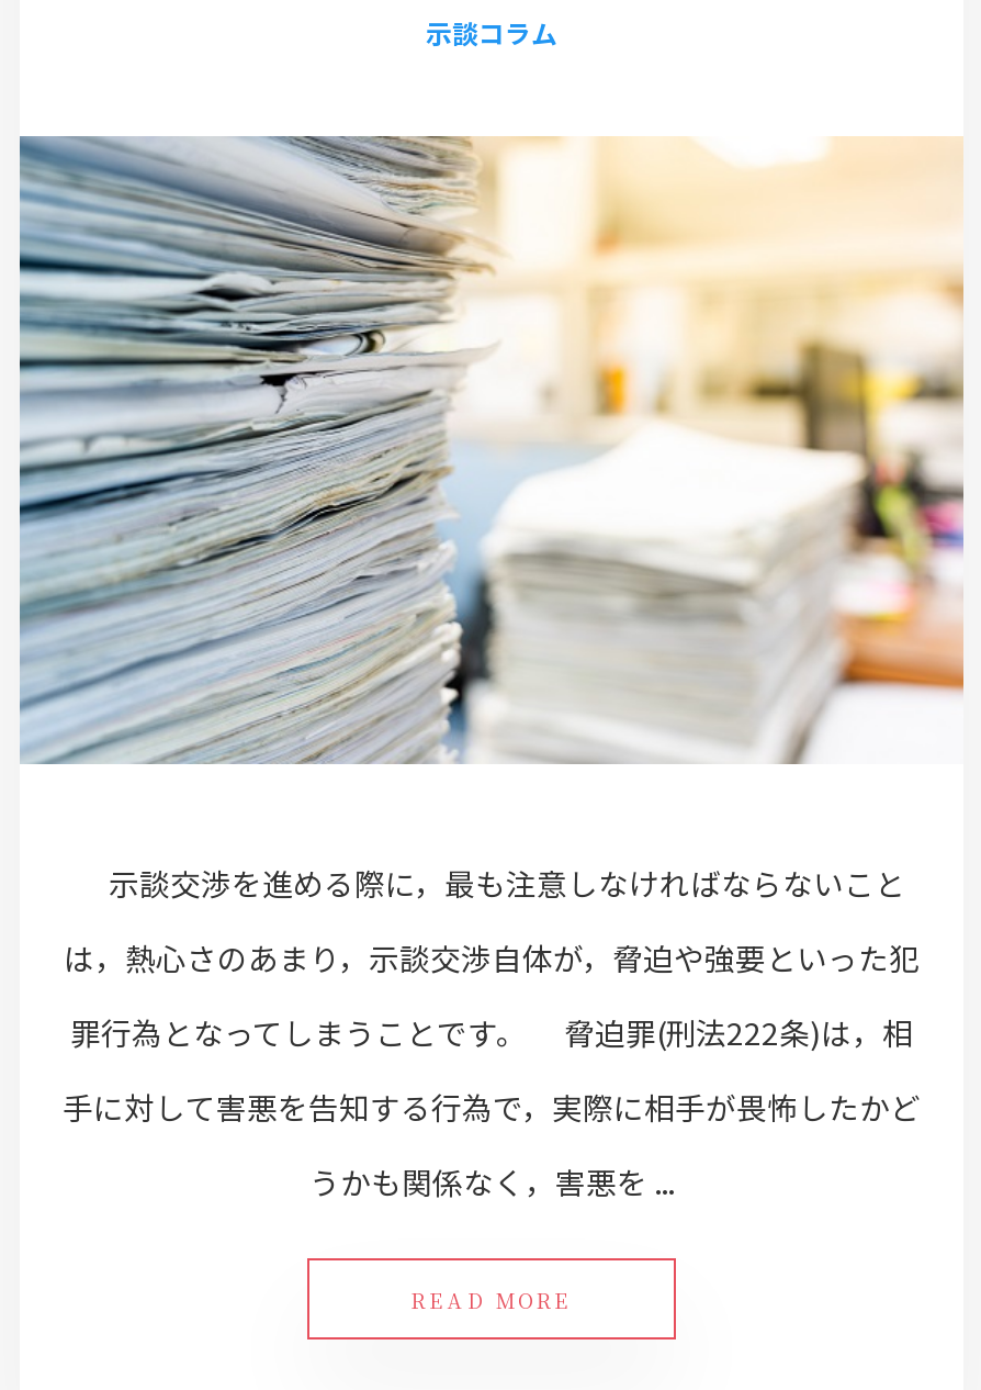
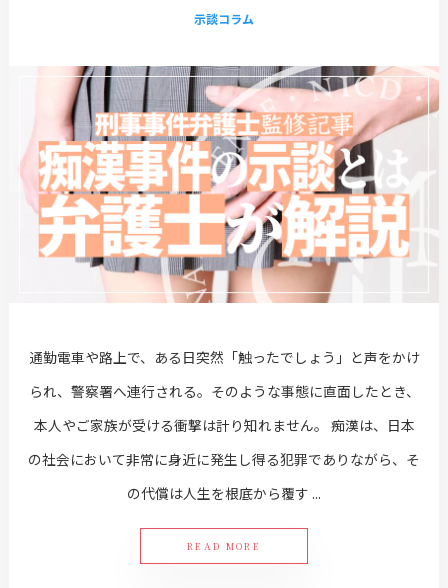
[18,134,966,764] [image] -> [9,65,439,304] [image]
[78,861,905,905] 示談交渉を進める際に，最も注意しなければならないこと -> [28,347,419,367] 通勤電車や路上で、ある日突然「触ったでしょう」と声をかけ
[64,935,920,979] は，熱心さのあまり，示談交渉自体が，脅迫や強要といった犯 -> [28,381,419,401] られ、警察署へ連行される。そのような事態に直面したとき、
[70,1010,913,1054] 罪行為となってしまうことです。 脅迫罪(刑法222条)は，相 -> [33,415,414,435] 本人やご家族が受ける衝撃は計り知れません。 痴漢は、日本
[63,1085,921,1129] 手に対して害悪を告知する行為で，実際に相手が畏怖したかど -> [28,449,420,469] の社会において非常に身近に発生し得る犯罪でありながら、そ
[309,1159,674,1203] うかも関係なく，害悪を ... -> [127,483,321,503] の代償は人生を根底から覆す ...

